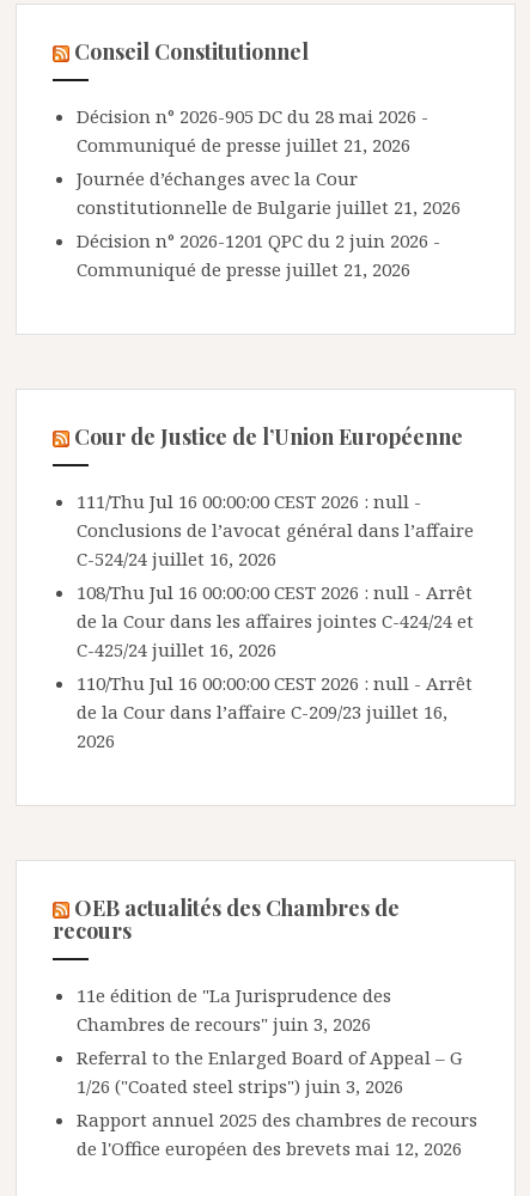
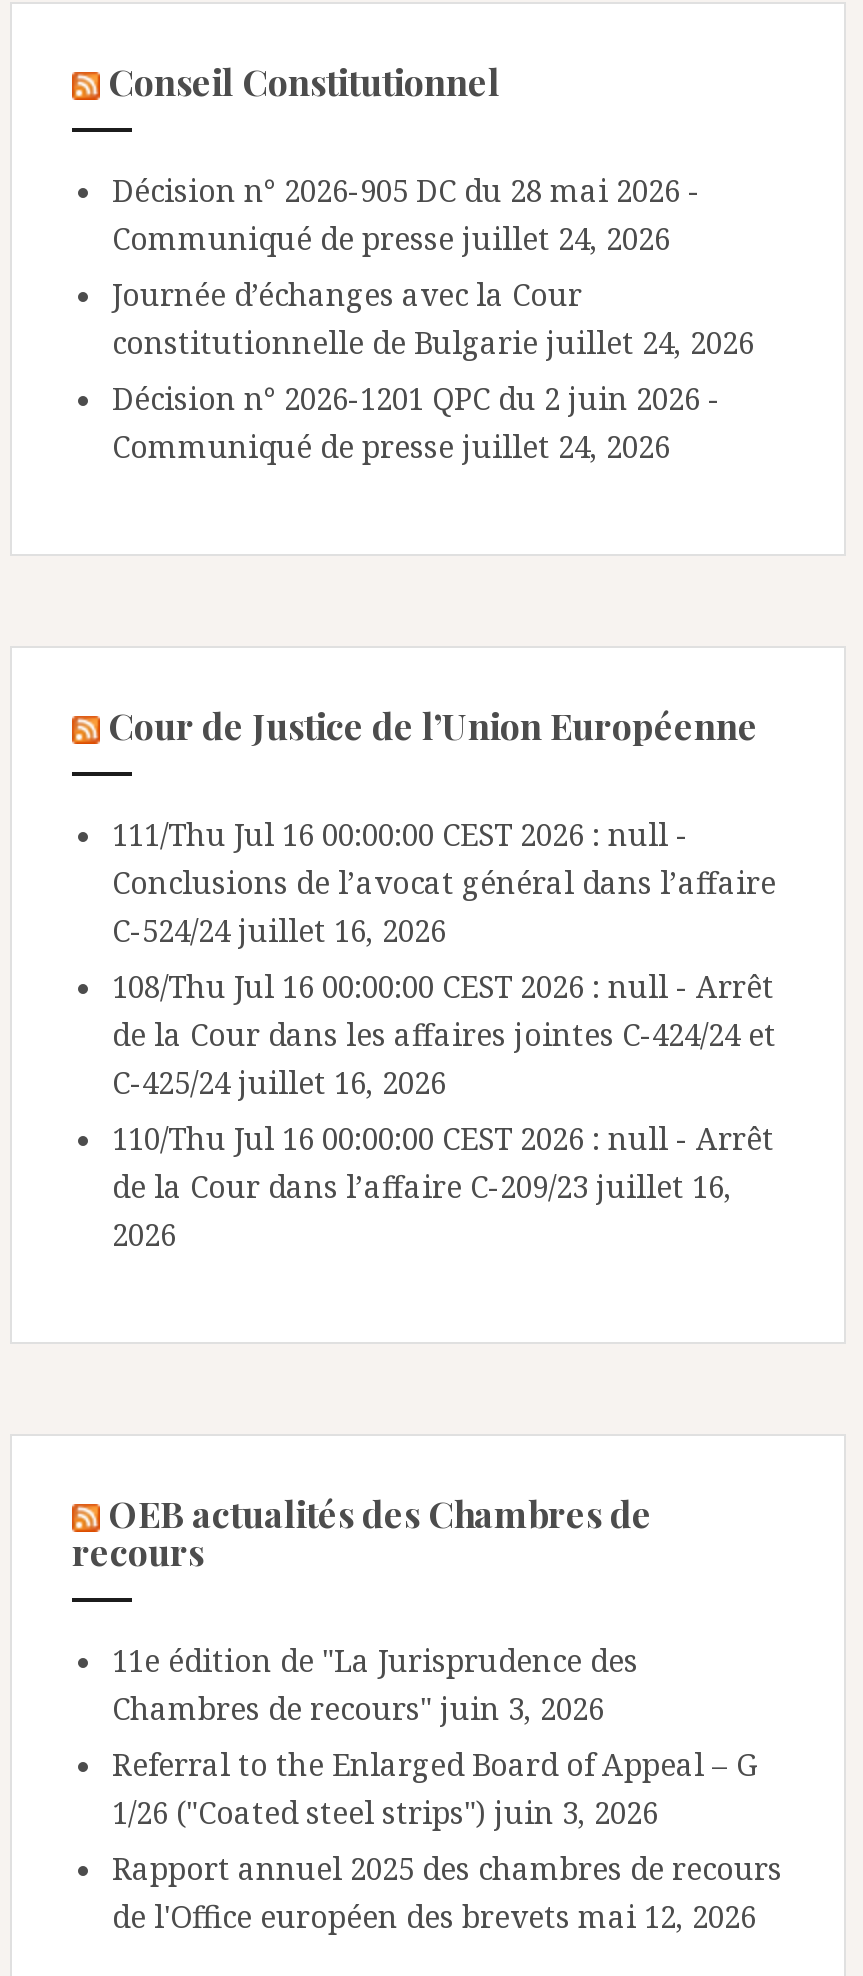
[77,133,410,157] Communiqué de presse juillet 21, 2026 -> [112,218,670,258] Communiqué de presse juillet 24, 2026
[77,195,461,219] constitutionnelle de Bulgarie juillet 21, 2026 -> [112,322,754,362] constitutionnelle de Bulgarie juillet 24, 2026
[77,257,410,281] Communiqué de presse juillet 21, 2026 -> [112,426,670,466] Communiqué de presse juillet 24, 2026

